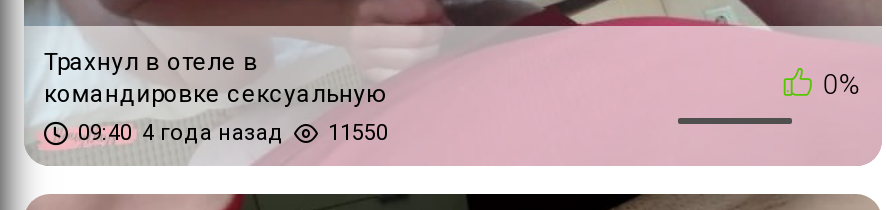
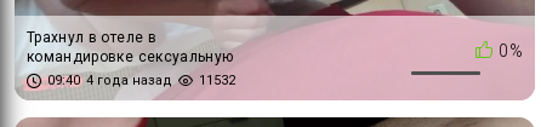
[328,121,388,147] 11550 -> [199,73,235,89] 11532

